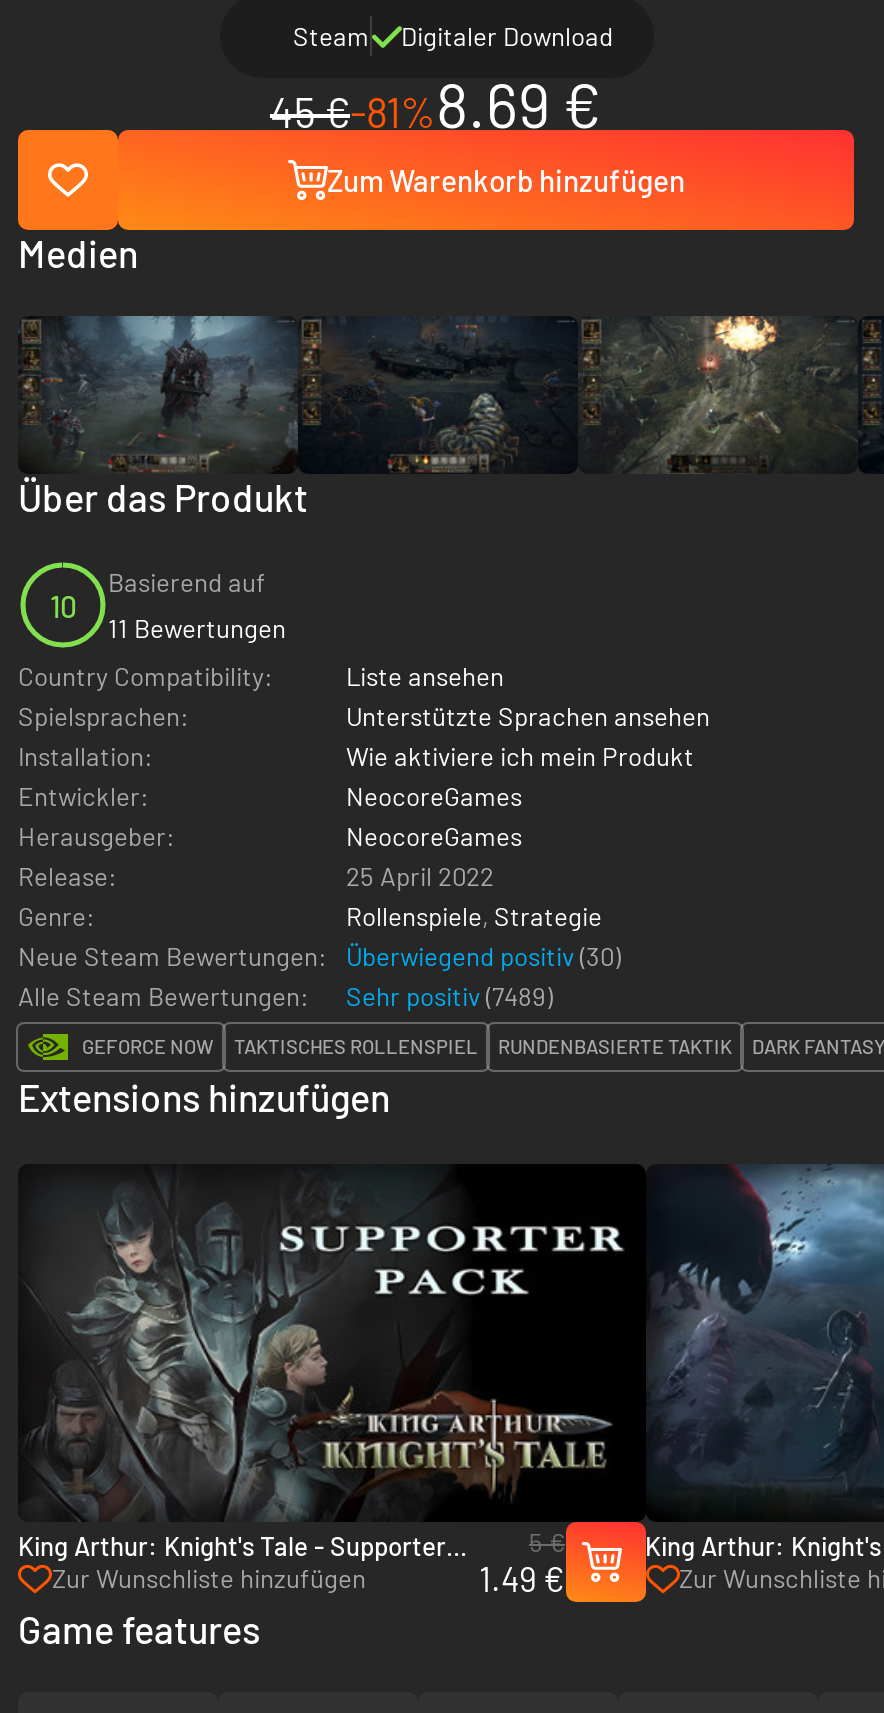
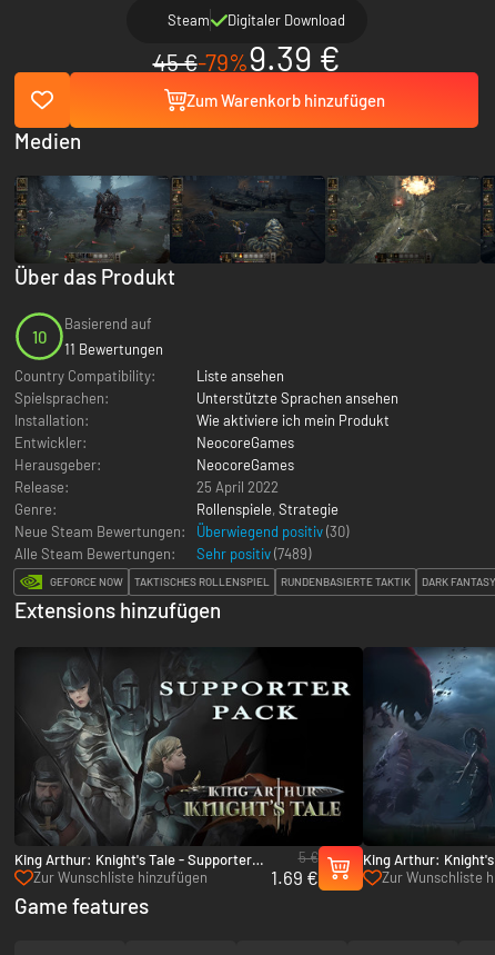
[270,66,602,140] 45 €-81%8.69 € -> [153,37,340,78] 45 €-79%9.39 €
[479,1559,565,1599] 1.49 € -> [270,867,318,889] 1.69 €

